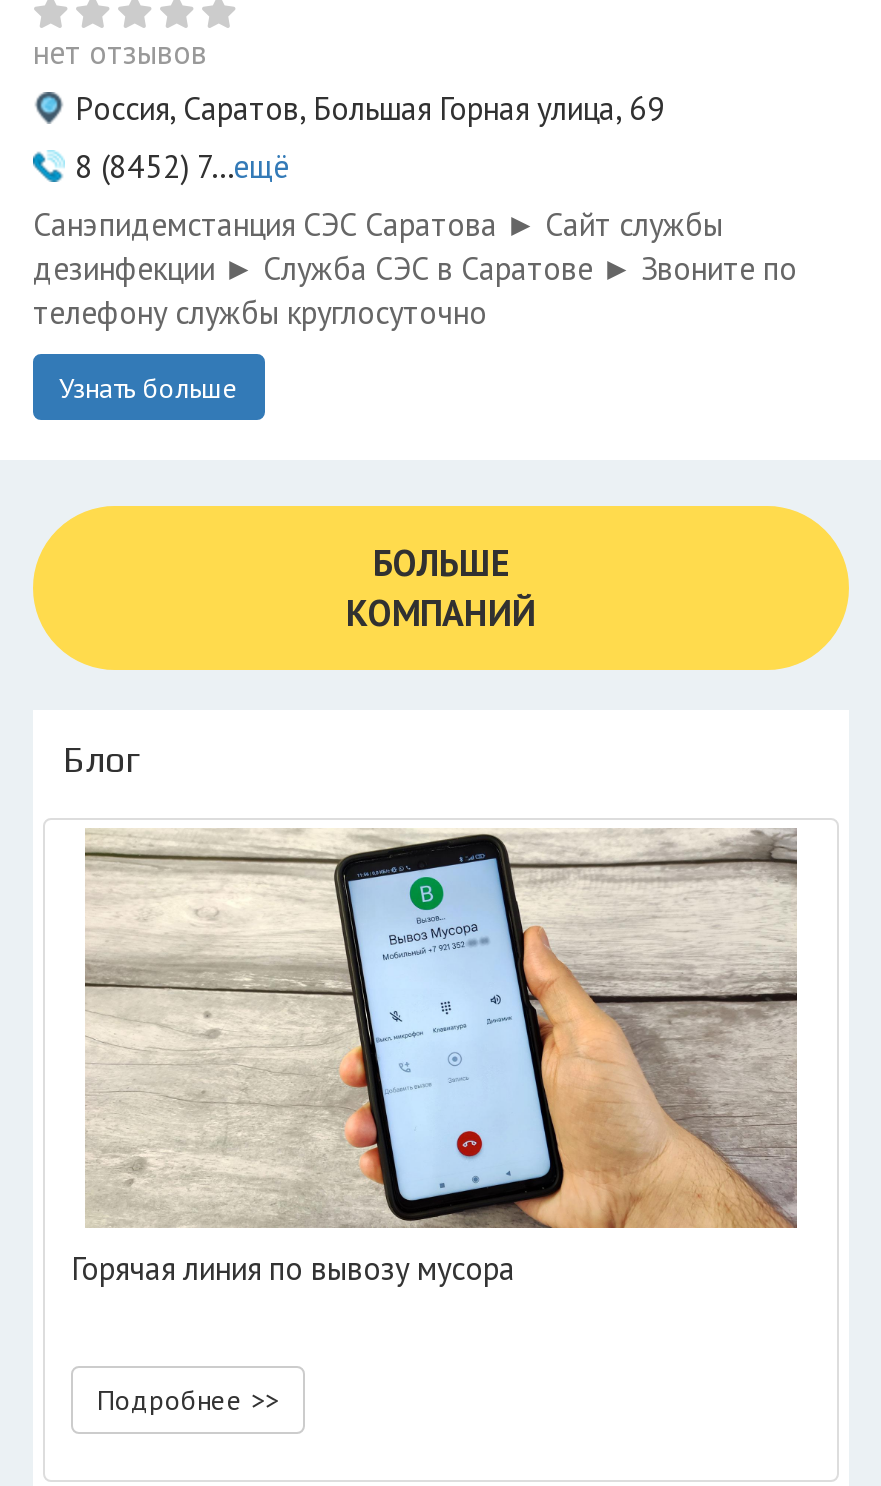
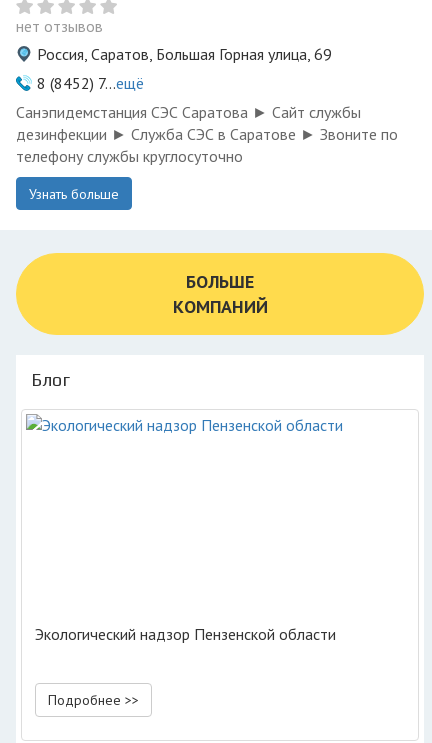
[53,828,799,1230] [image] -> none
[71,1248,515,1288] Горячая линия по вывозу мусора -> [35,624,336,644] Экологический надзор Пензенской области

